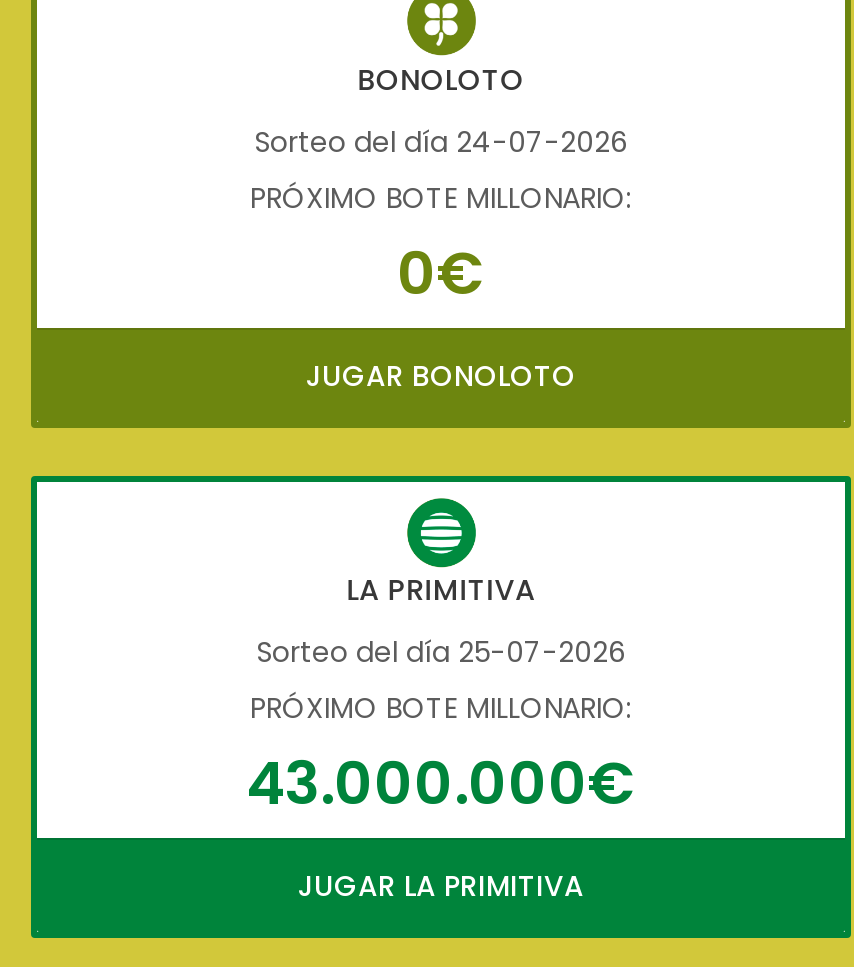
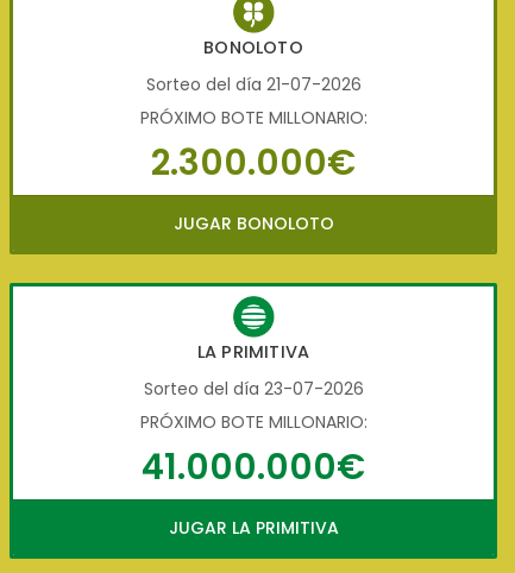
[254,121,628,161] Sorteo del día 24-07-2026 -> [146,72,361,96] Sorteo del día 21-07-2026
[397,231,485,313] 0€ -> [151,138,356,186] 2.300.000€
[256,633,626,673] Sorteo del día 25-07-2026 -> [143,376,363,400] Sorteo del día 23-07-2026
[246,743,636,825] 43.000.000€ -> [142,442,365,490] 41.000.000€

